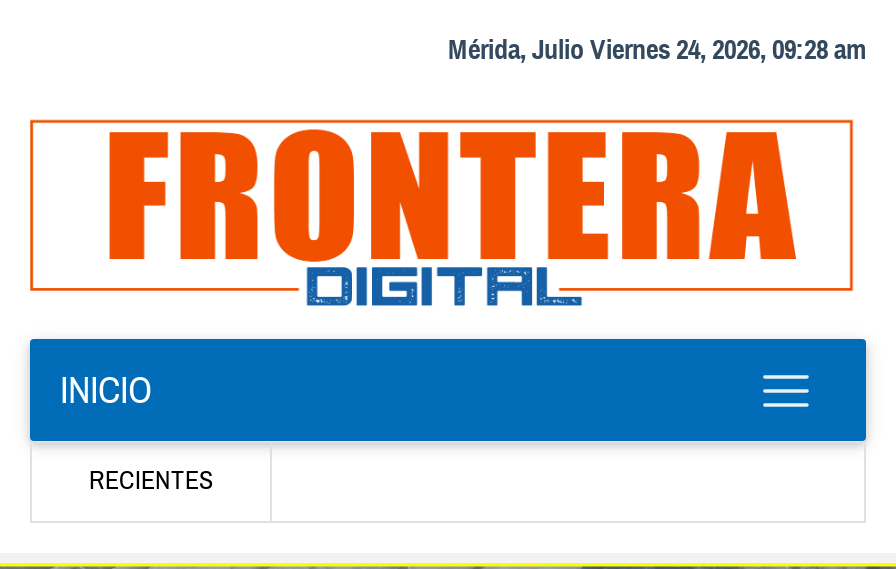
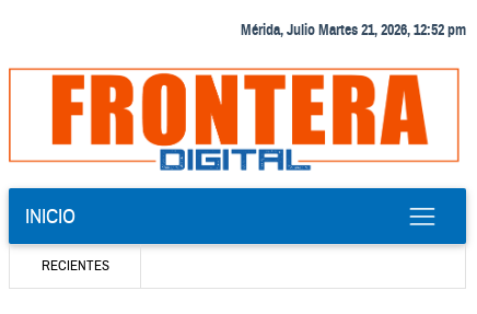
[448,33,866,67] Mérida, Julio Viernes 24, 2026, 09:28 am -> [241,21,466,39] Mérida, Julio Martes 21, 2026, 12:52 pm

